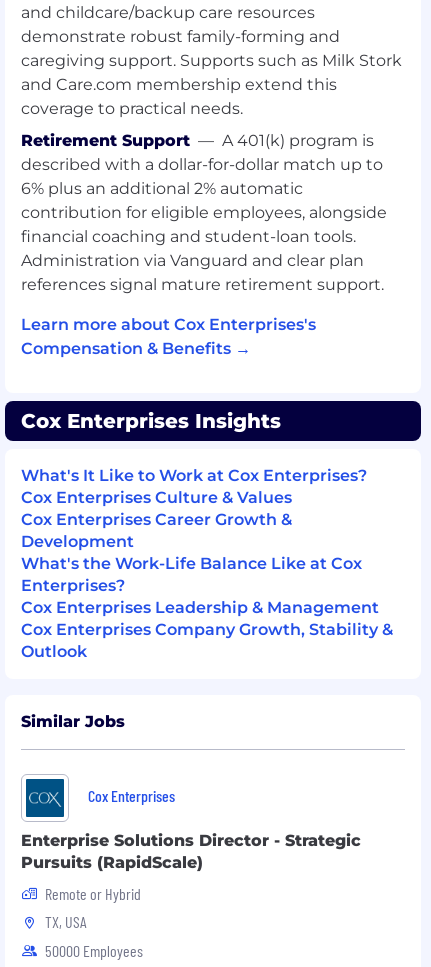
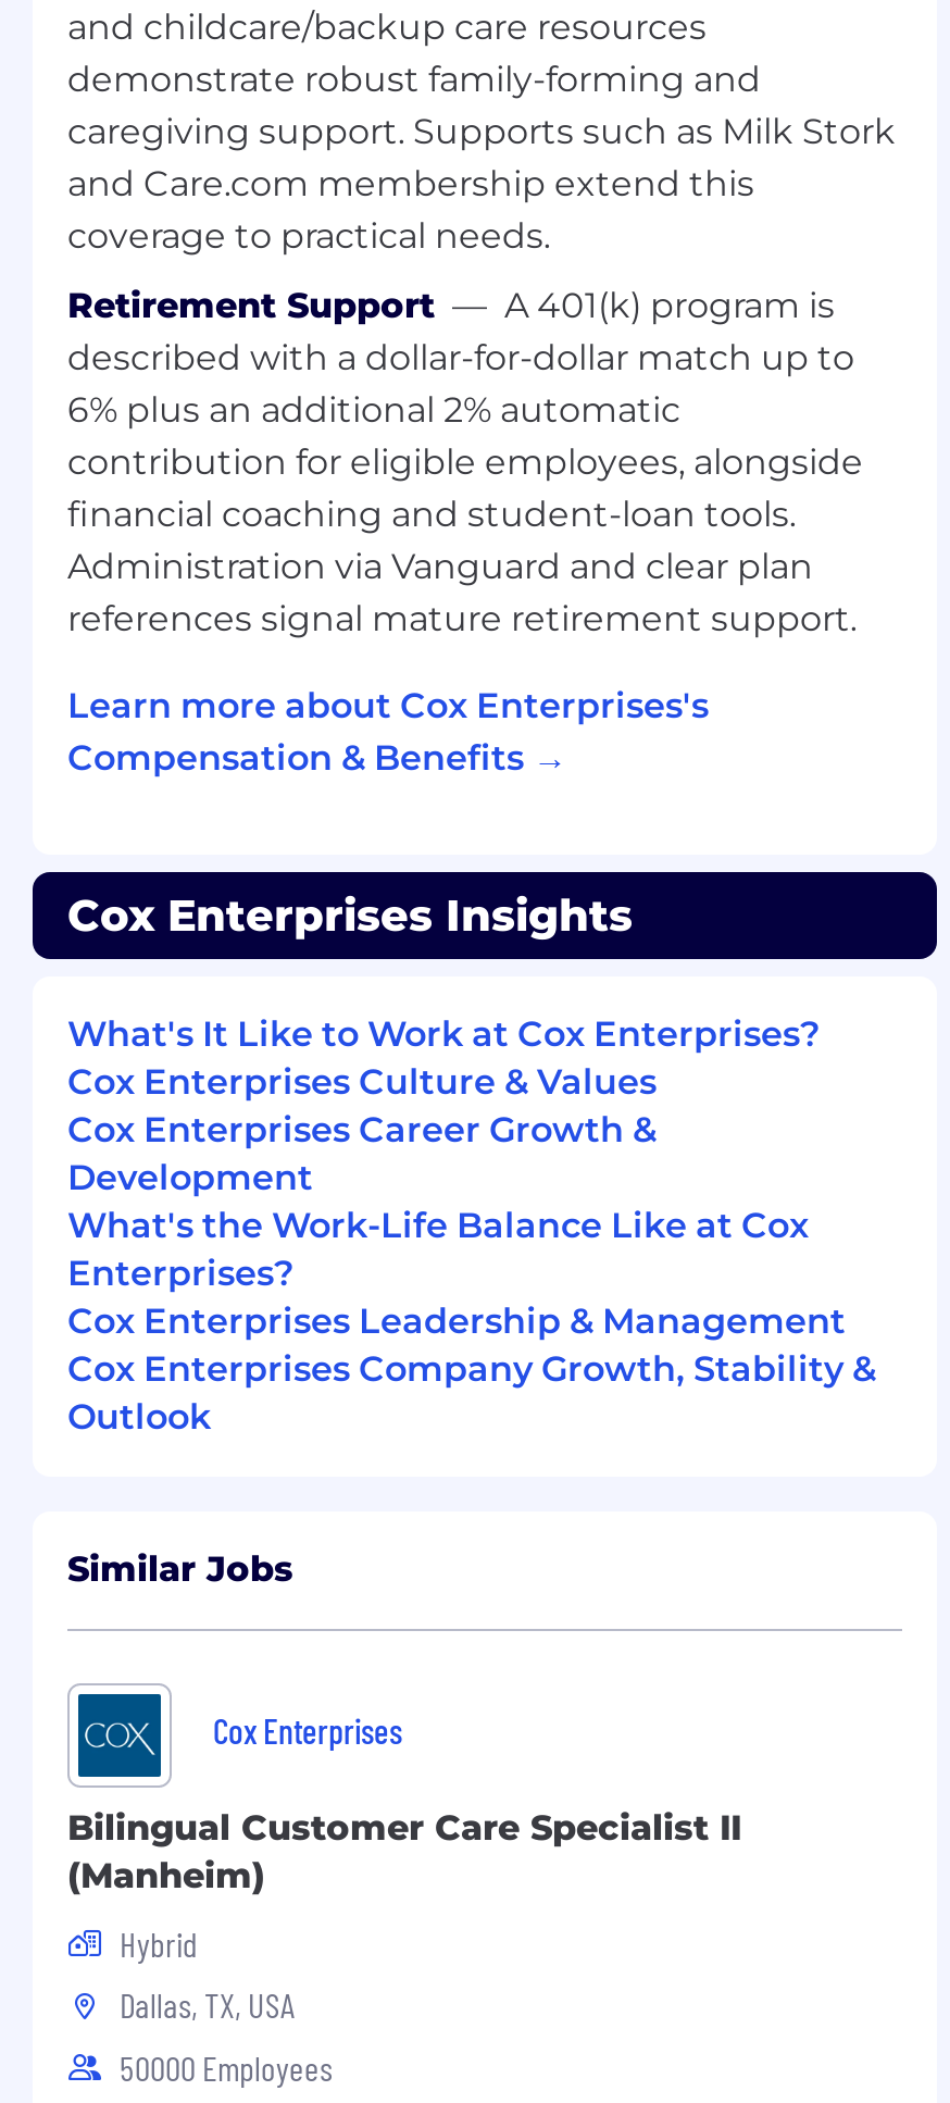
[21,831,361,872] Enterprise Solutions Director - Strategic | Pursuits (RapidScale) -> [67,1807,741,1896] Bilingual Customer Care Specialist II | (Manheim)
[45,884,141,903] Remote or Hybrid -> [120,1922,198,1964] Hybrid
[45,912,87,931] TX, USA -> [120,1983,296,2025] Dallas, TX, USA

